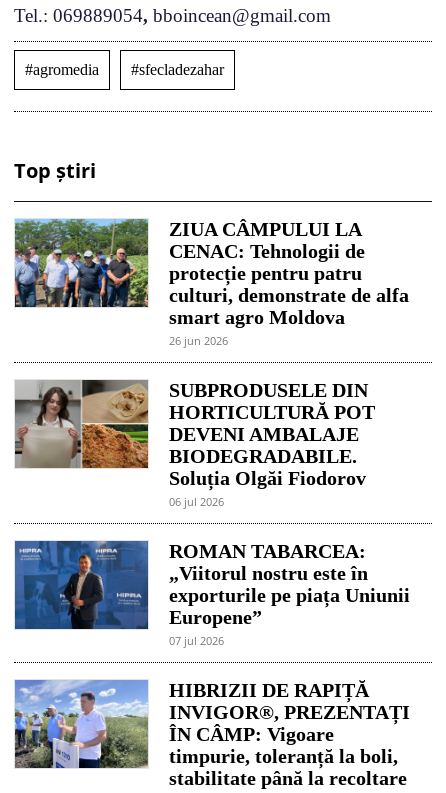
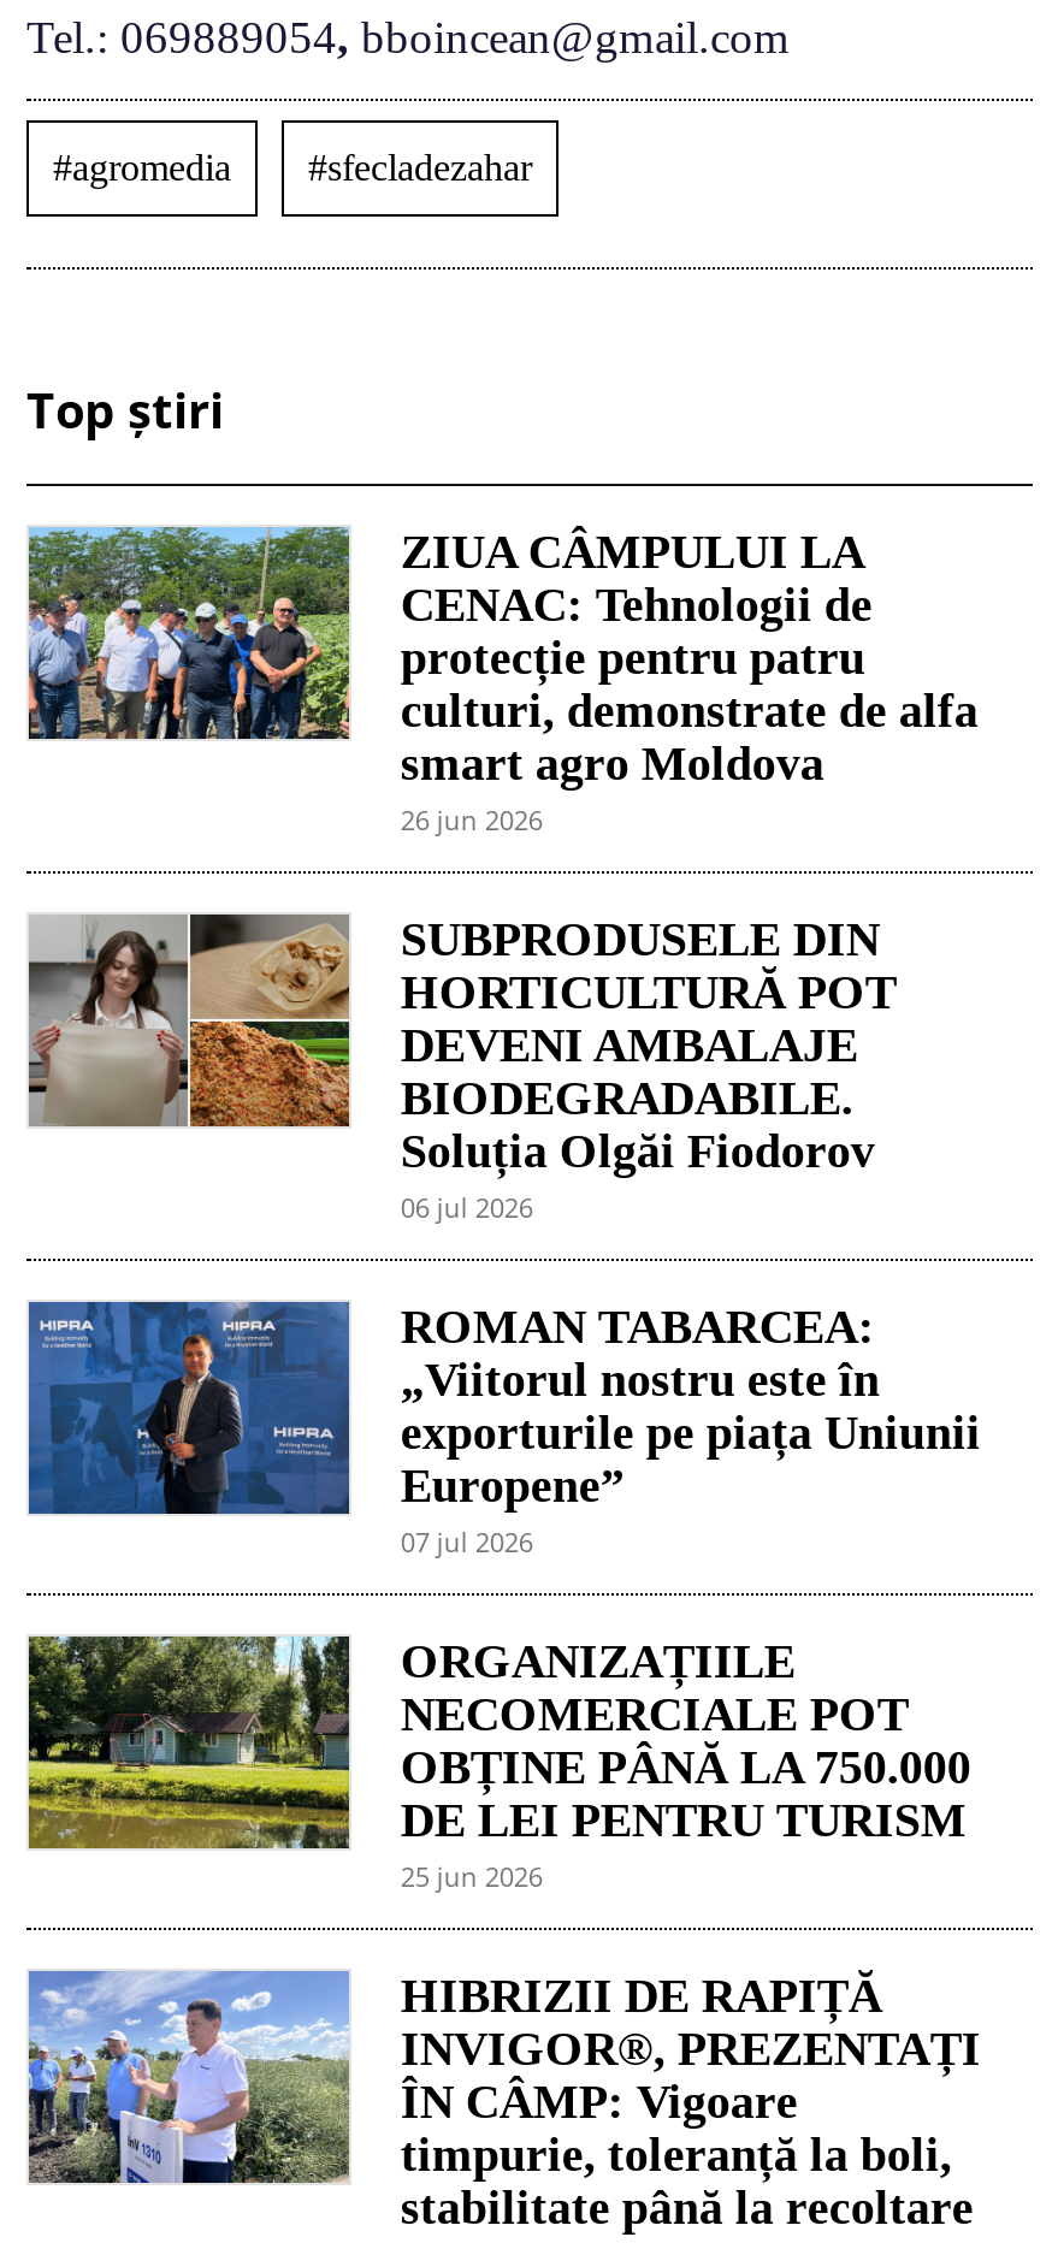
none -> [26,1634,971,1895] [image] | ORGANIZAȚIILE | NECOMERCIALE POT | OBȚINE PÂNĂ LA 750.000 | DE LEI PENTRU TURISM | 25 jun 2026

